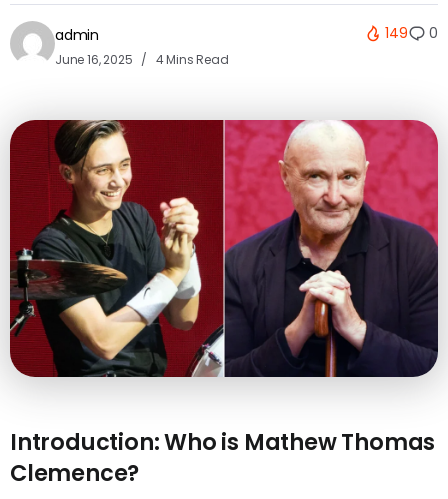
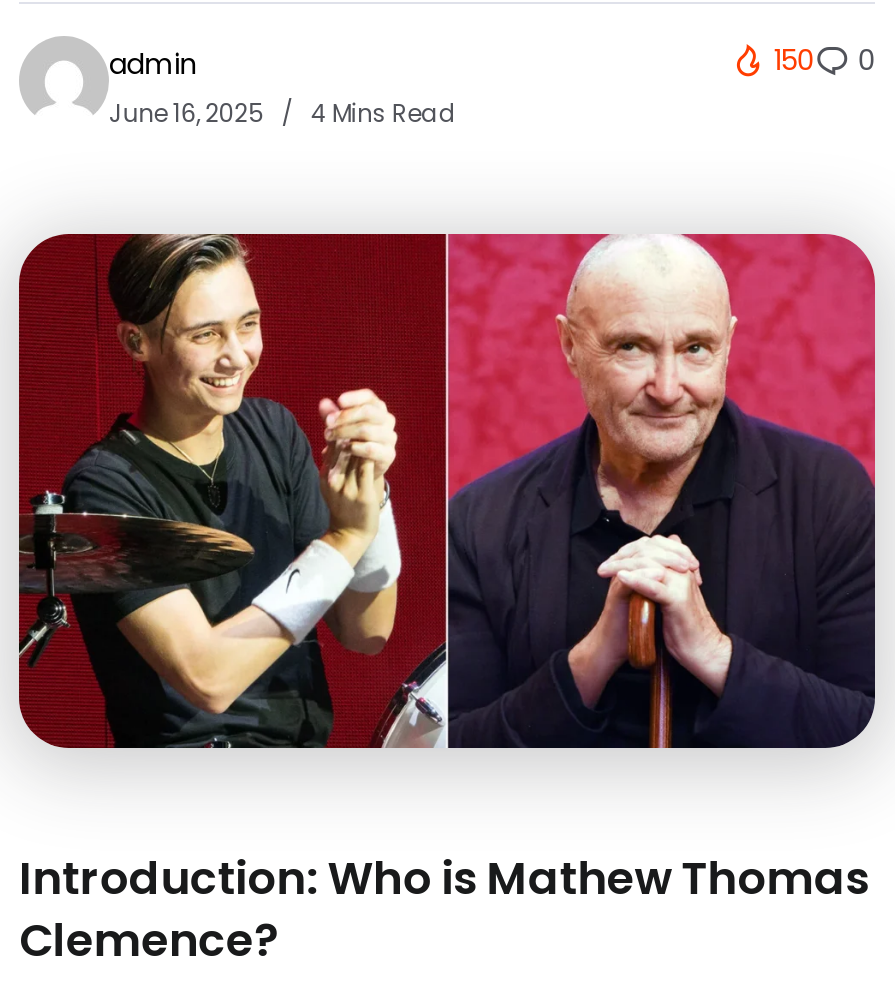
[385,23,438,43] 149 0 -> [773,40,875,80] 150 0

